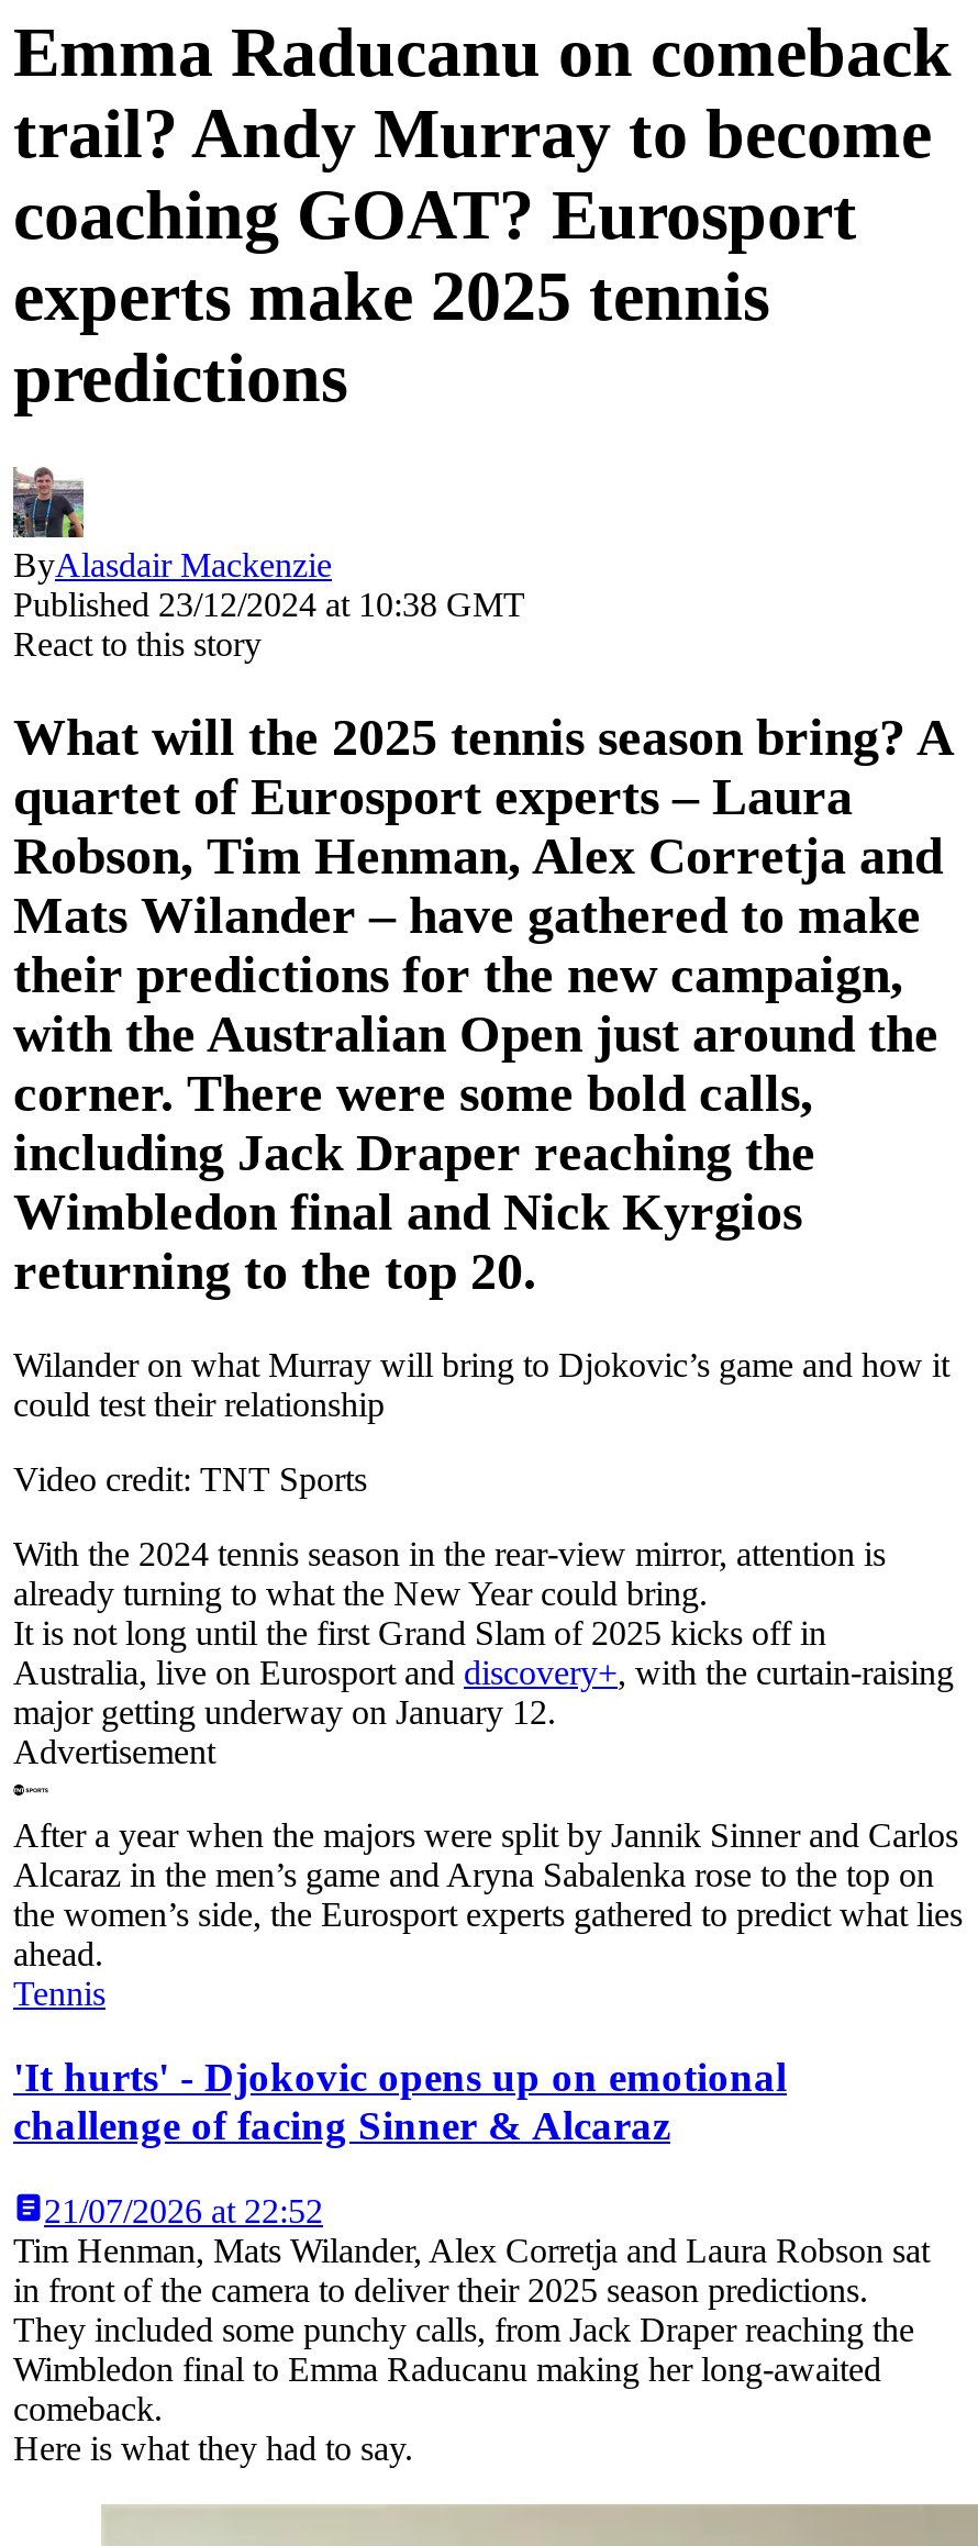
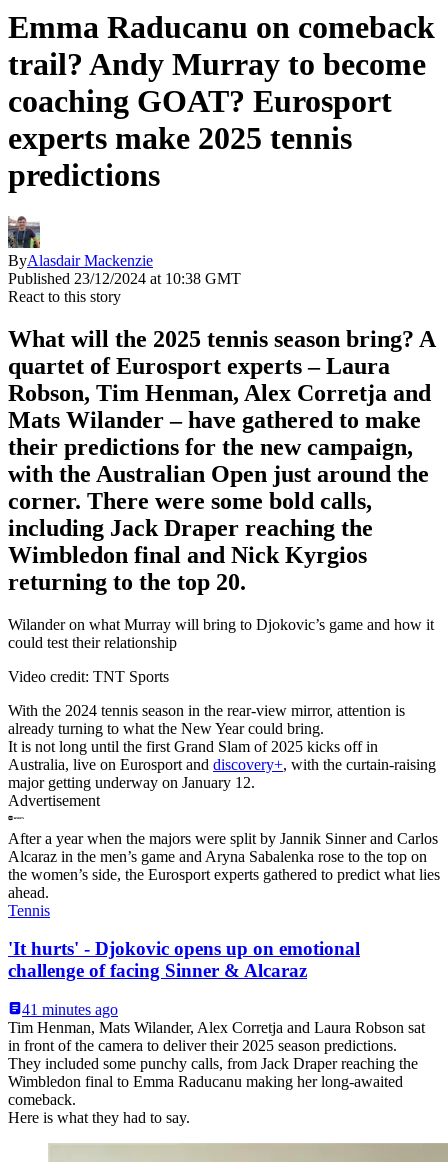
[44,2192,323,2230] 21/07/2026 at 22:52 -> [22,1001,118,1018] 41 minutes ago

